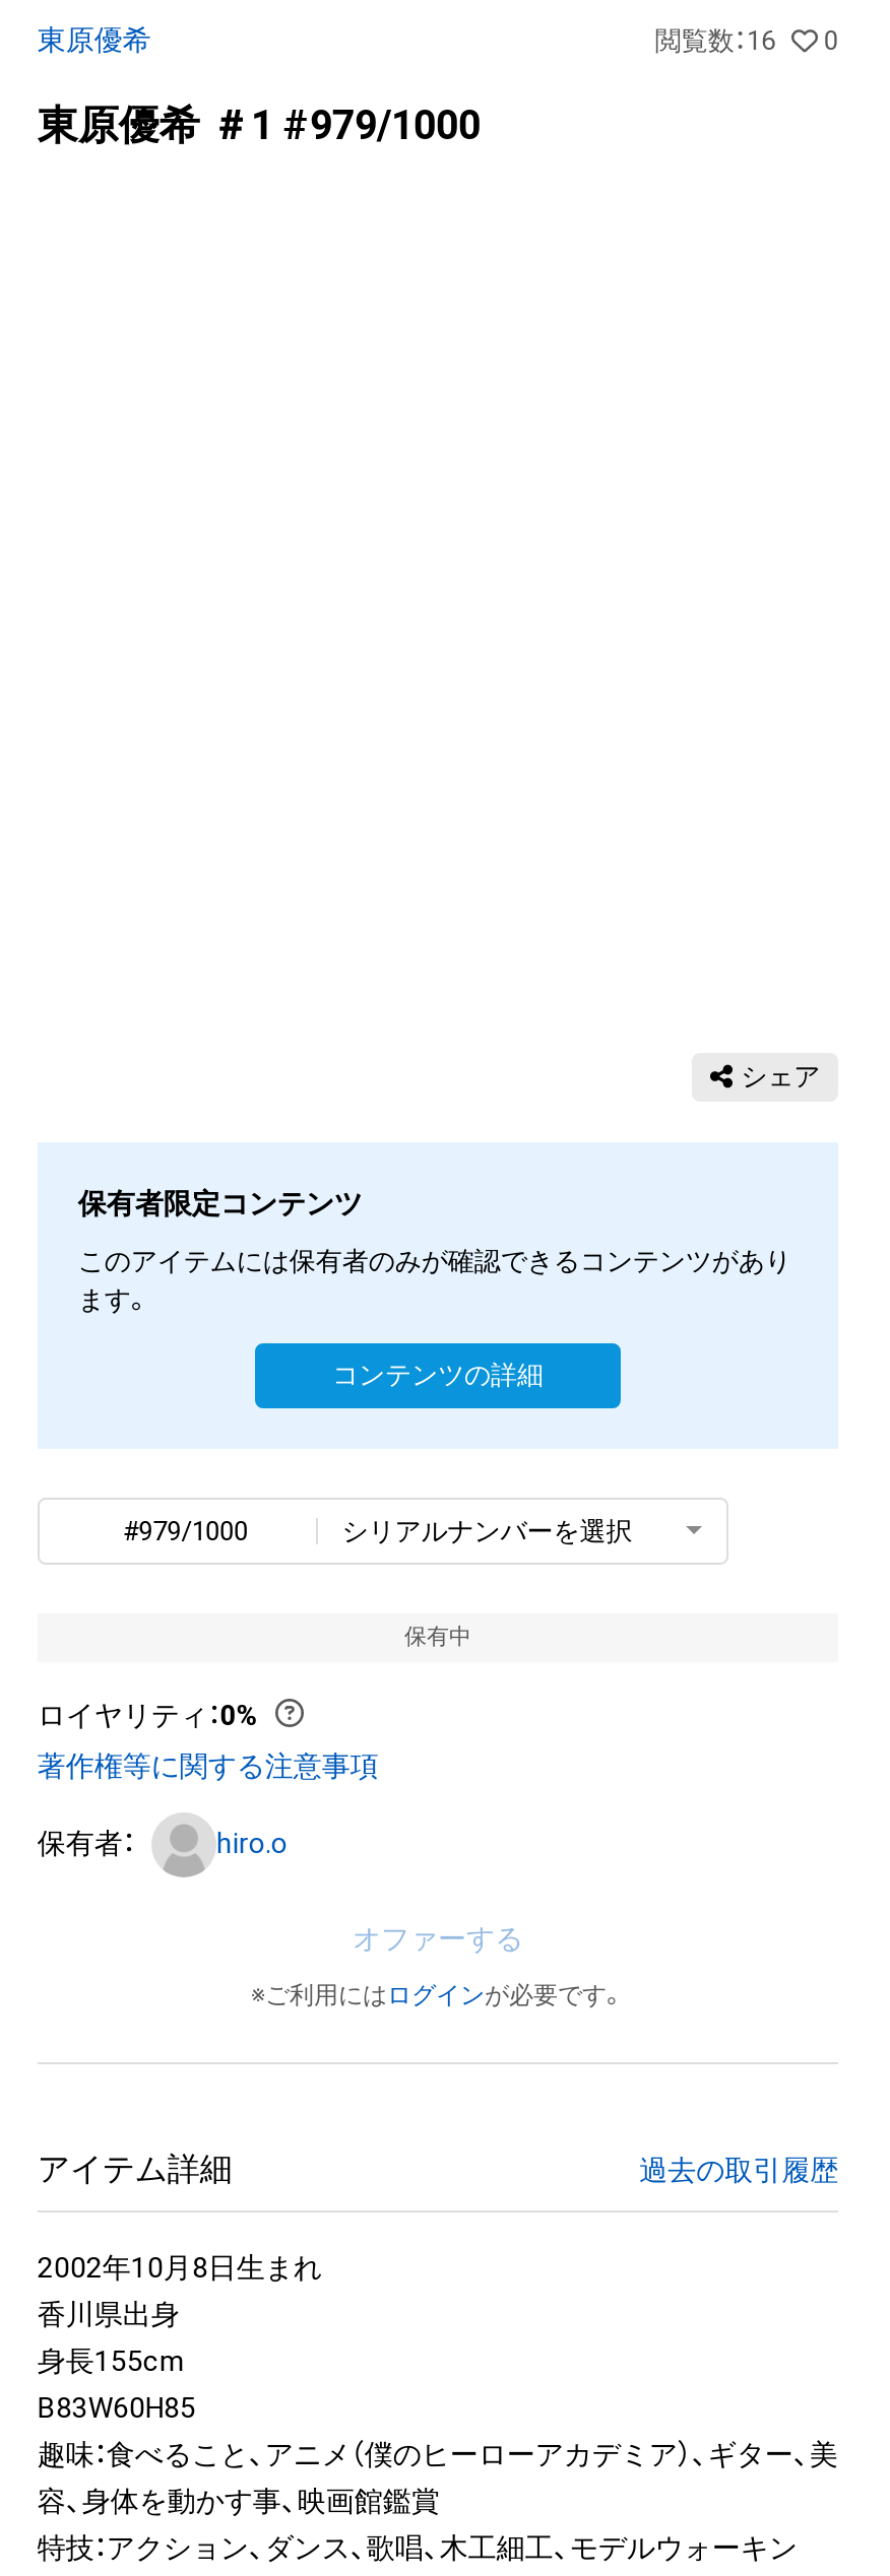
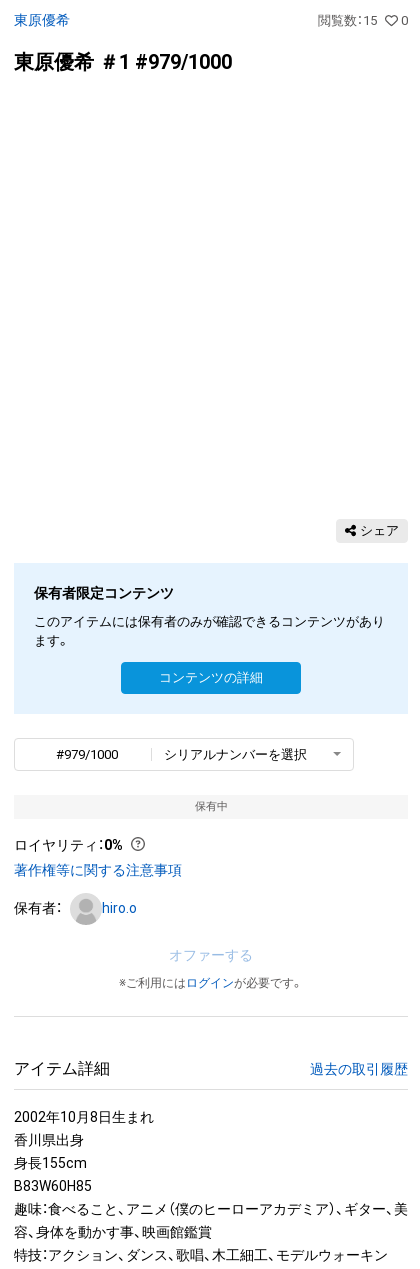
[655,25,838,56] 閲覧数：16 0 -> [318,13,408,28] 閲覧数：15 0

